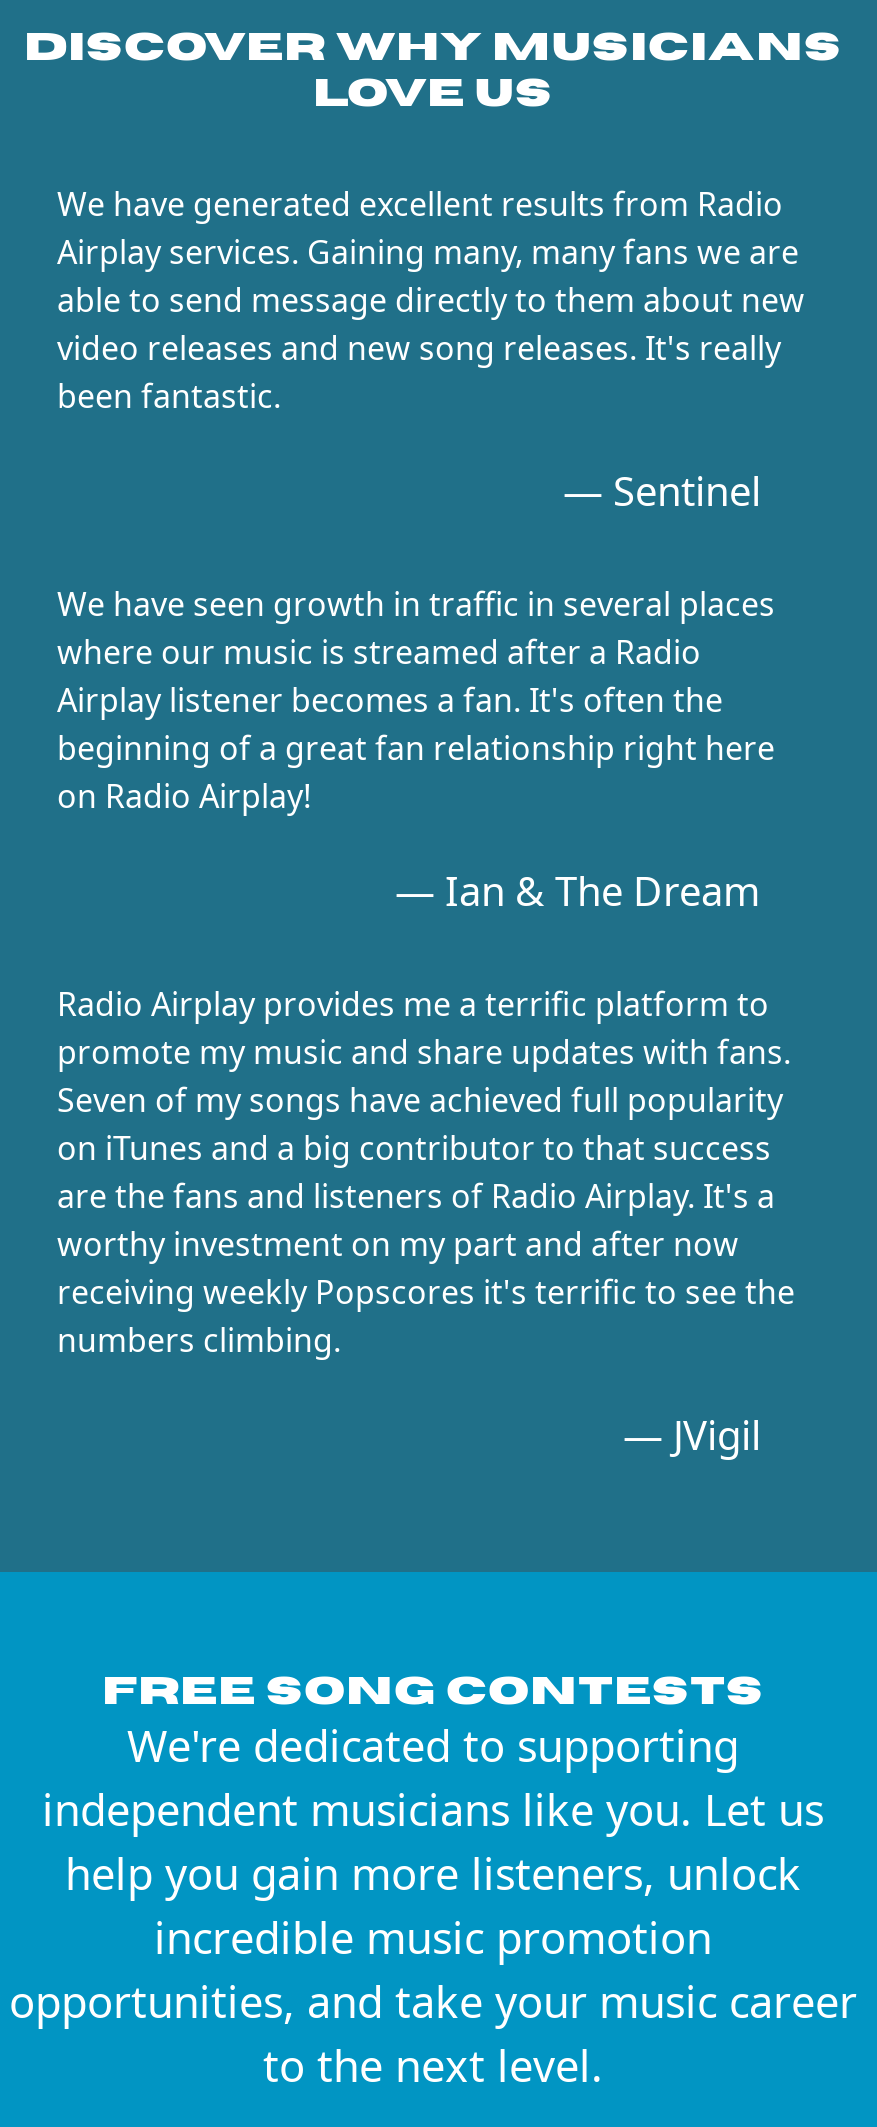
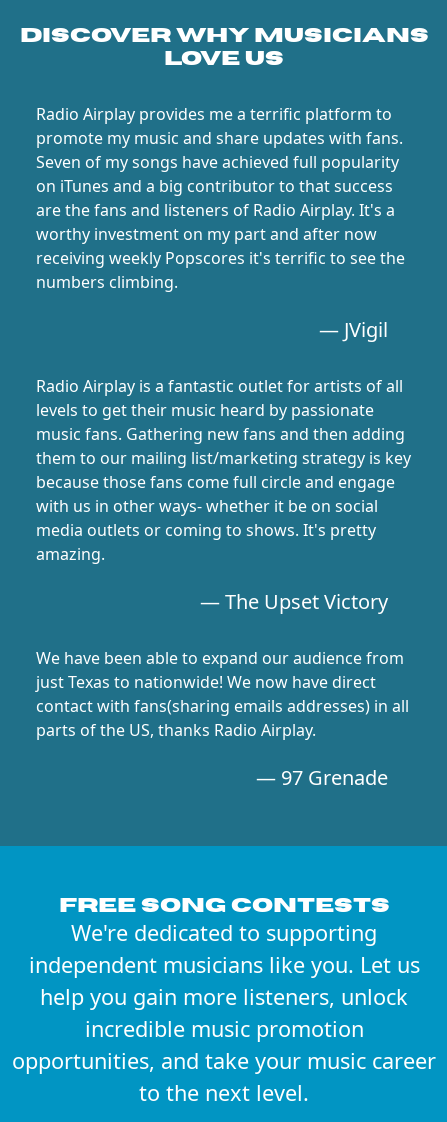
[57,181,805,917] We have generated excellent results from Radio | Airplay services. Gaining many, many fans we are | able to send message directly to them about new | video releases and new song releases. It's really | been fantastic. | — Sentinel | We have seen growth in traffic in several places | where our music is streamed after a Radio | Airplay listener becomes a fan. It's often the | beginning of a great fan relationship right here | on Radio Airplay! | — Ian & The Dream -> none
moved [57,981,795,1461] -> [36,102,405,342]: Radio Airplay provides me a terrific platform to | promote my music and share updates with fans. | Seven of my songs have achieved full popularity | ... | numbers climbing. | — JVigil
none -> [36,374,411,790] Radio Airplay is a fantastic outlet for artists of all | levels to get their music heard by passionate | music fans. Gathering new fans and then adding | them to our mailing list/marketing strategy is key | because those fans come full circle and engage | with us in other ways- whether it be on social | media outlets or coming to shows. It's pretty | amazing. | — The Upset Victory | We have been able to expand our audience from | just Texas to nationwide! We now have direct | contact with fans(sharing emails addresses) in all | parts of the US, thanks Radio Airplay. | — 97 Grenade

